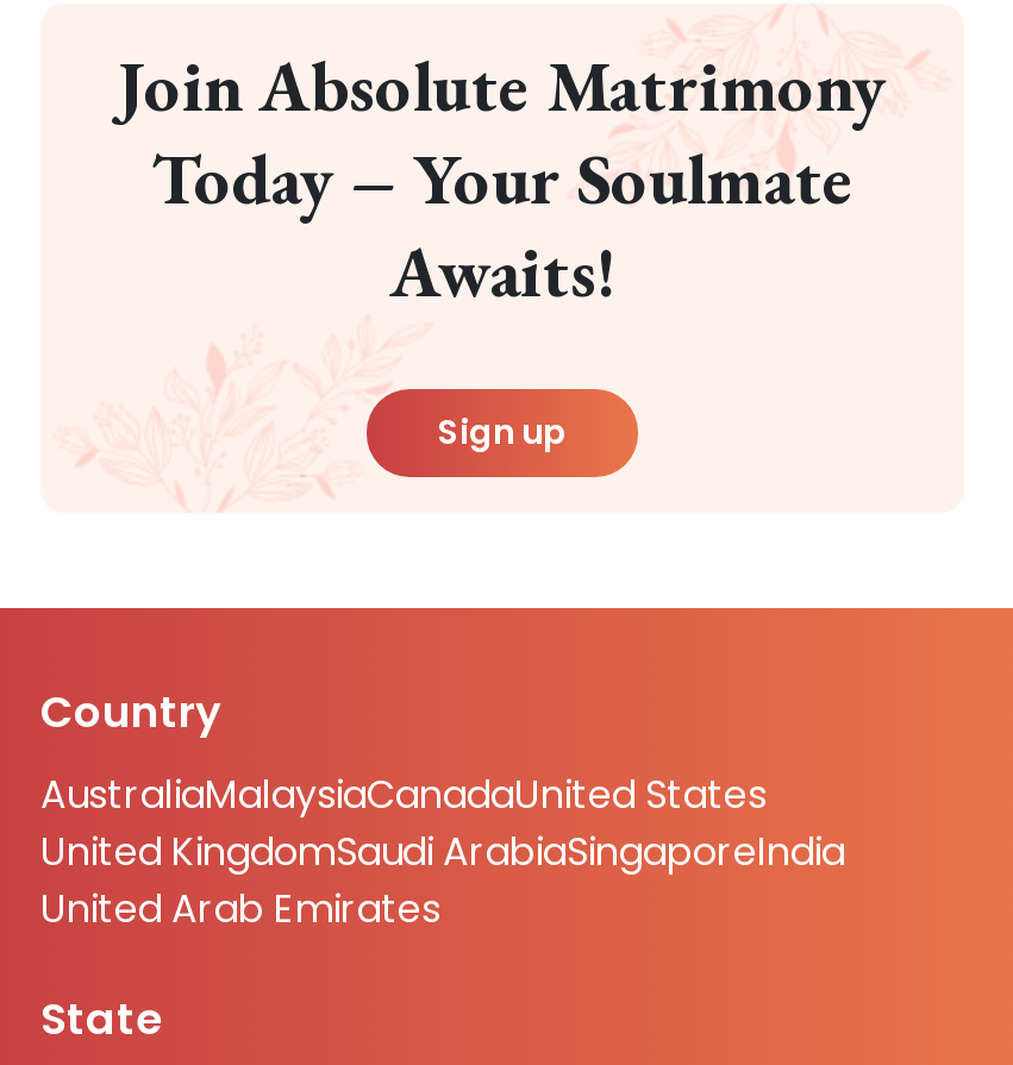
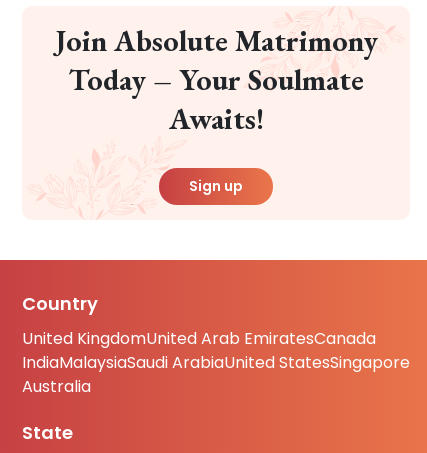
[40,768,845,937] AustraliaMalaysiaCanadaUnited States | United KingdomSaudi ArabiaSingaporeIndia | United Arab Emirates -> [22,327,410,398] United KingdomUnited Arab EmiratesCanada | IndiaMalaysiaSaudi ArabiaUnited StatesSingapore | Australia

